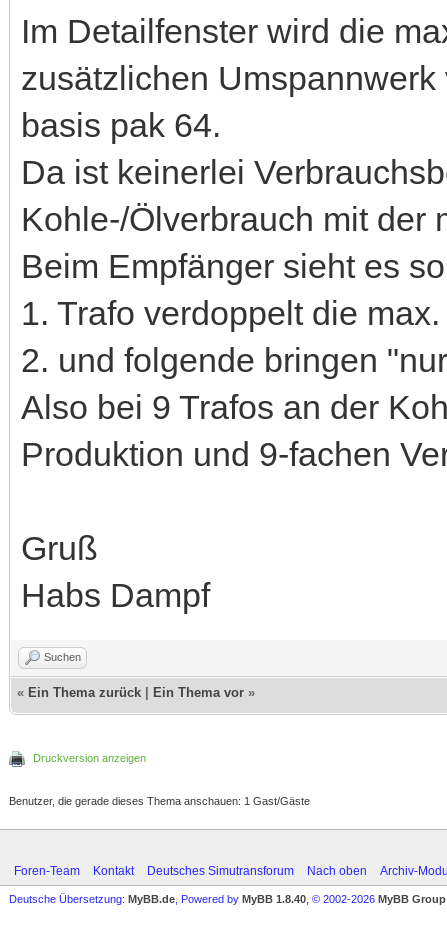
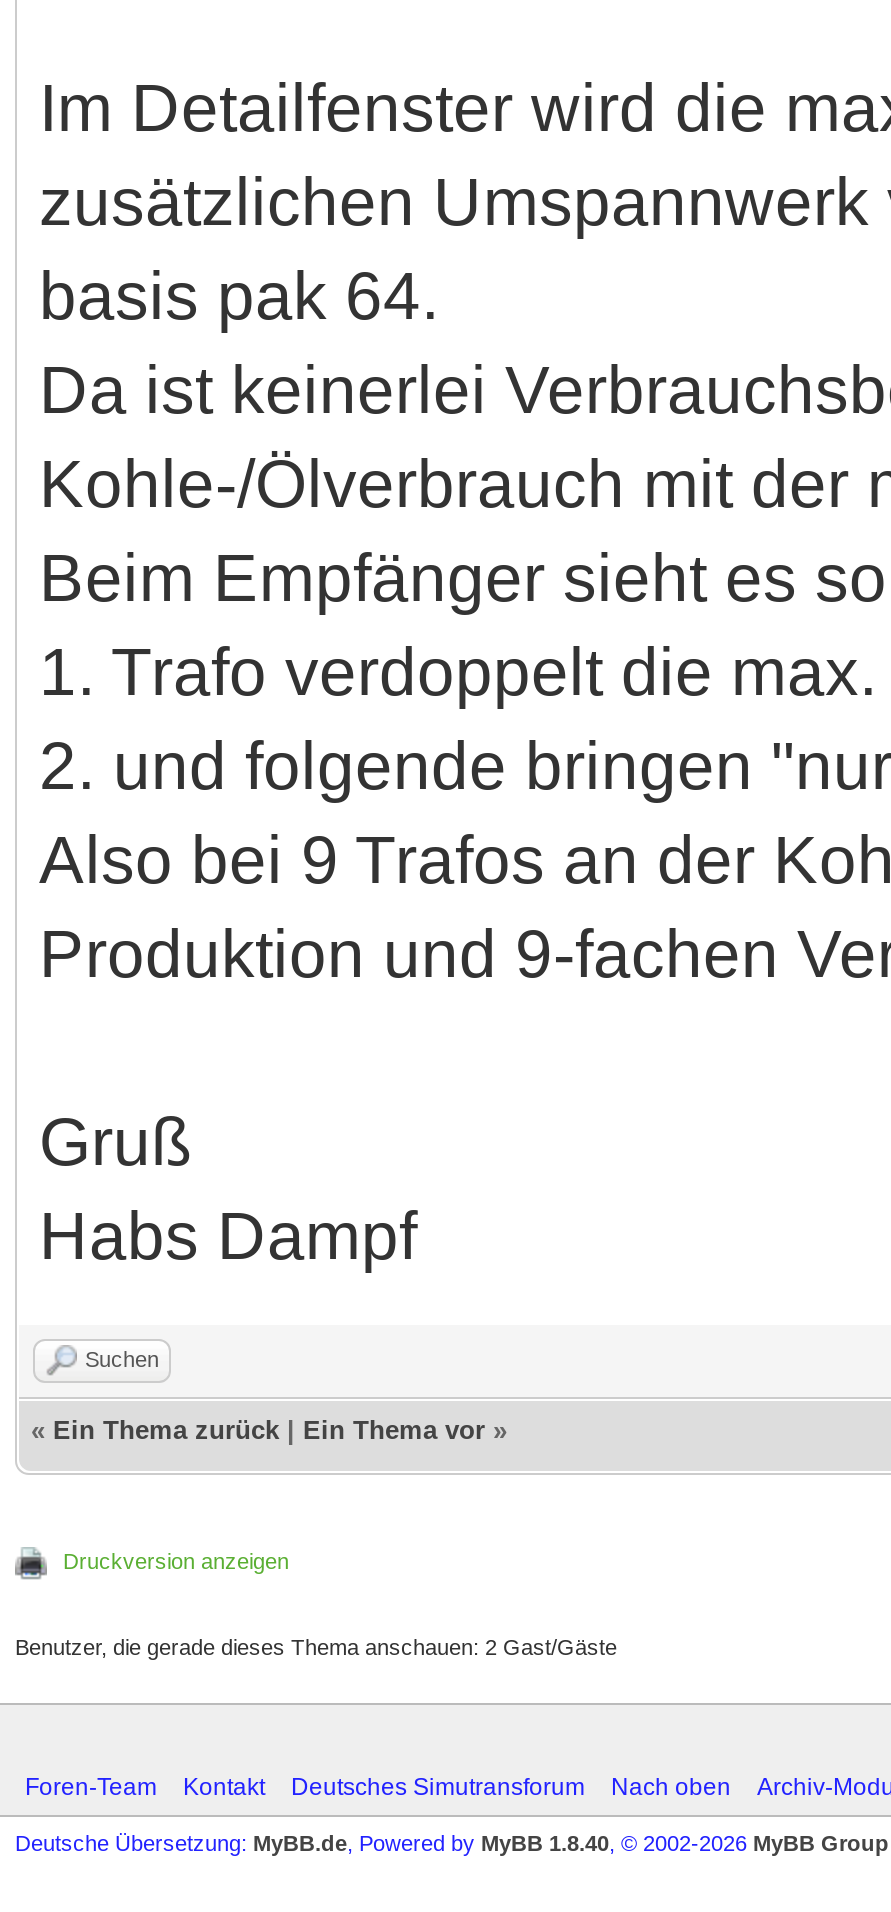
[9,795,310,807] Benutzer, die gerade dieses Thema anschauen: 1 Gast/Gäste -> [15,1635,617,1659] Benutzer, die gerade dieses Thema anschauen: 2 Gast/Gäste

